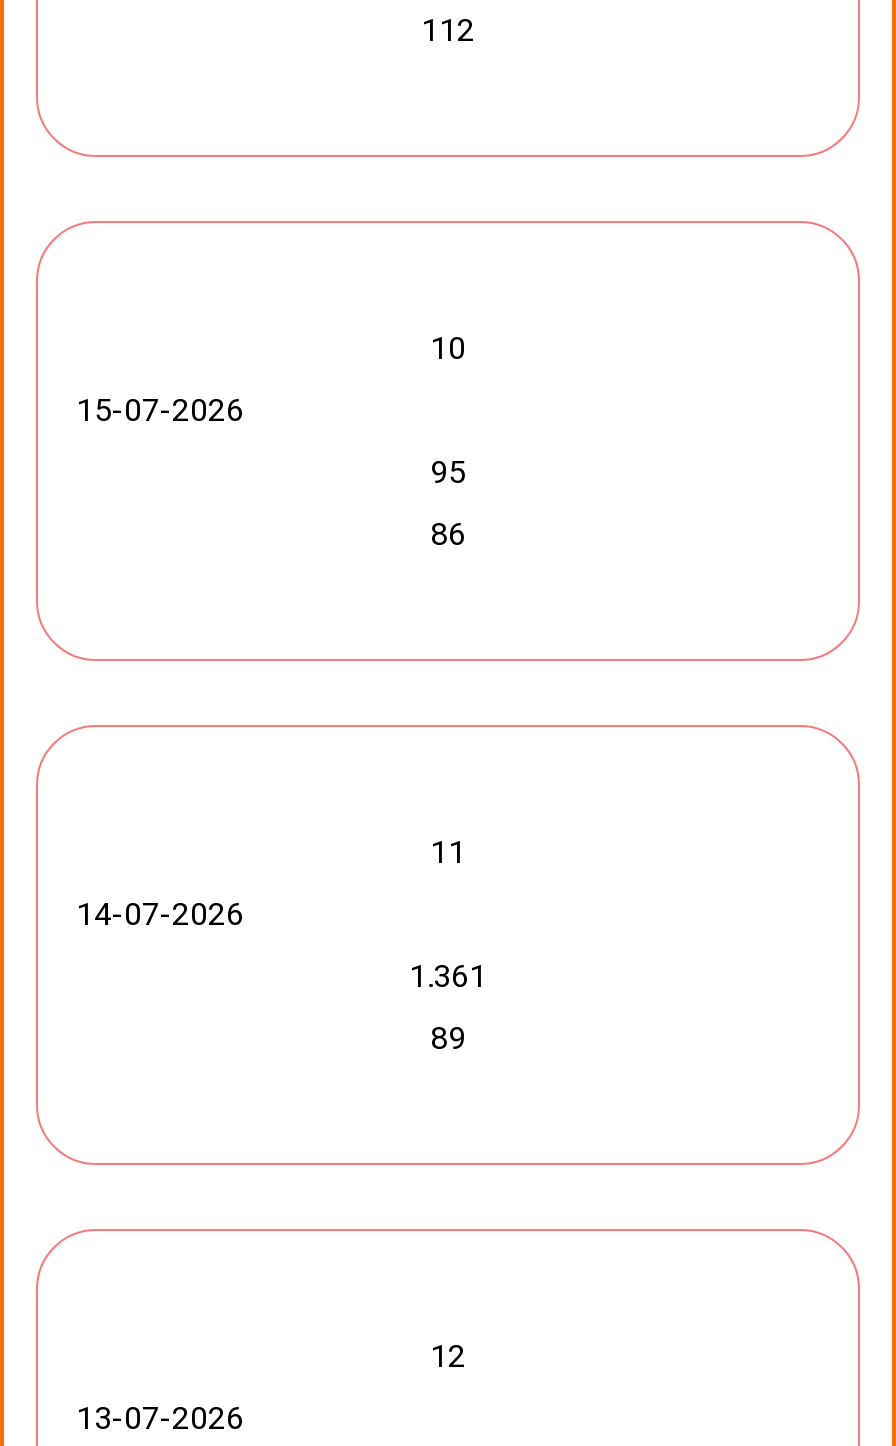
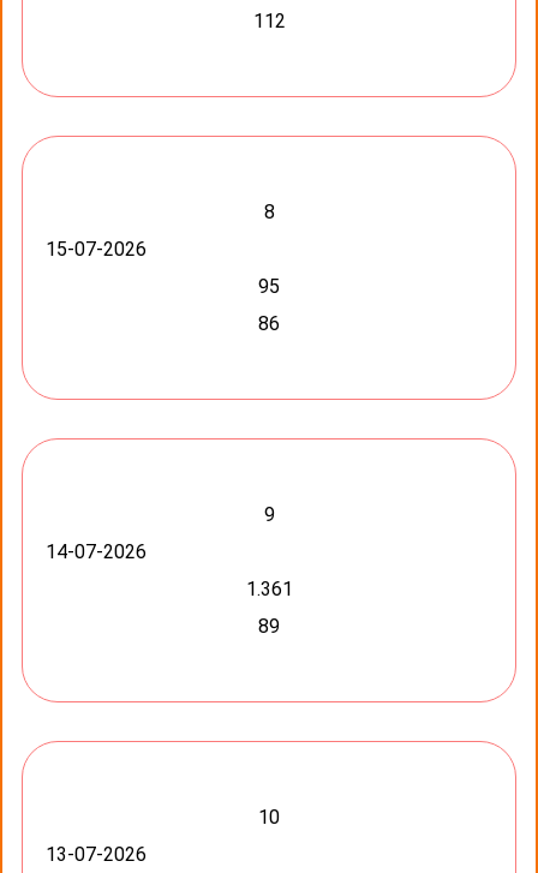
[430,329,466,367] 10 -> [264,201,274,223] 8
[430,833,466,871] 11 -> [264,503,274,526] 9
[430,1337,466,1375] 12 -> [258,806,280,829] 10

